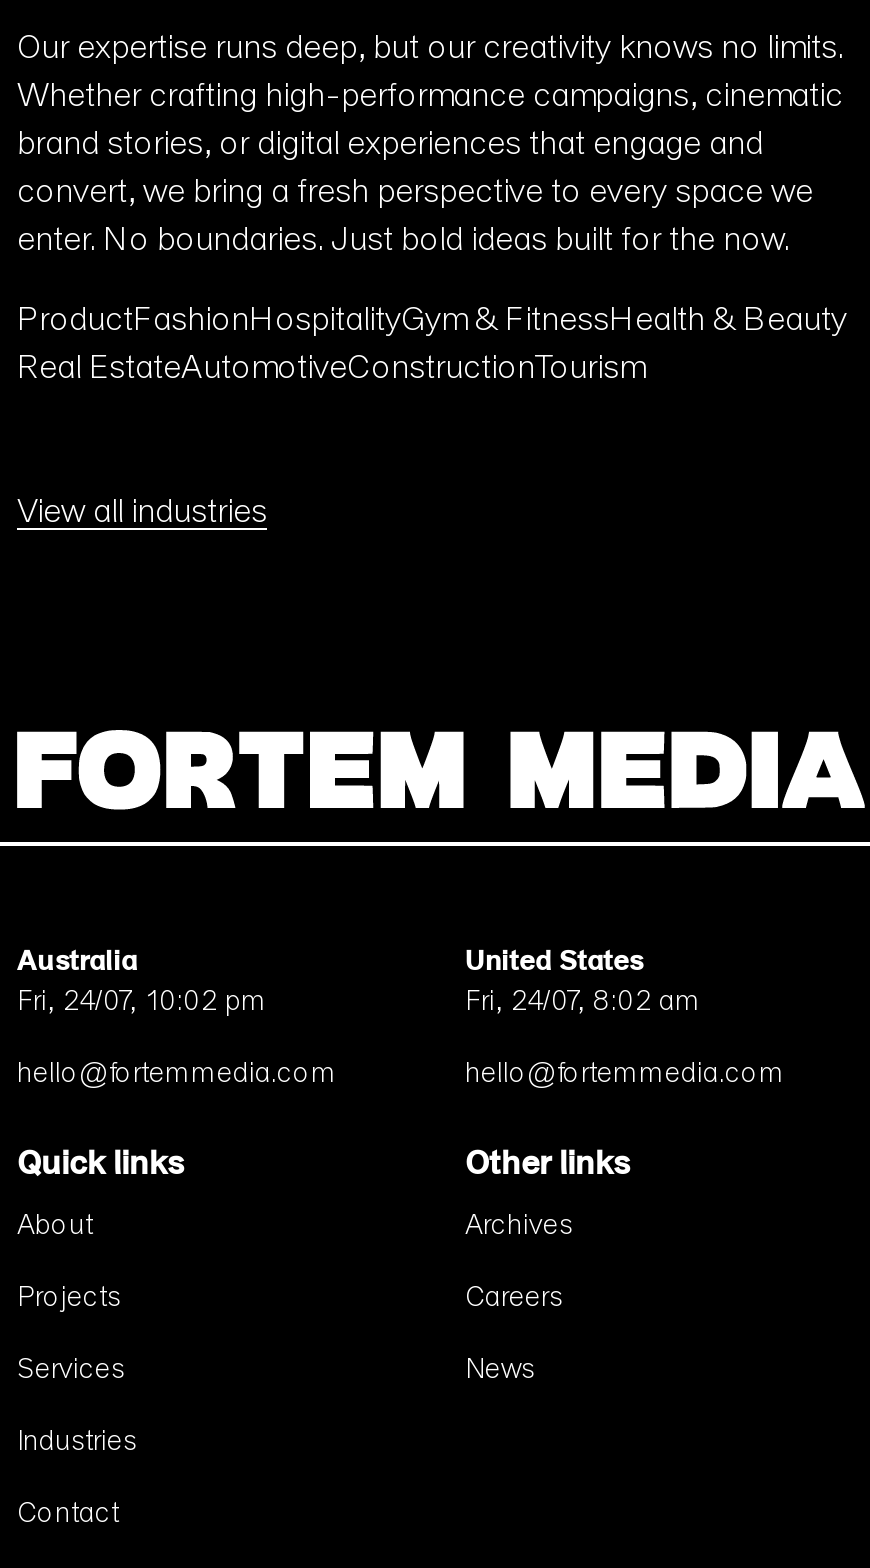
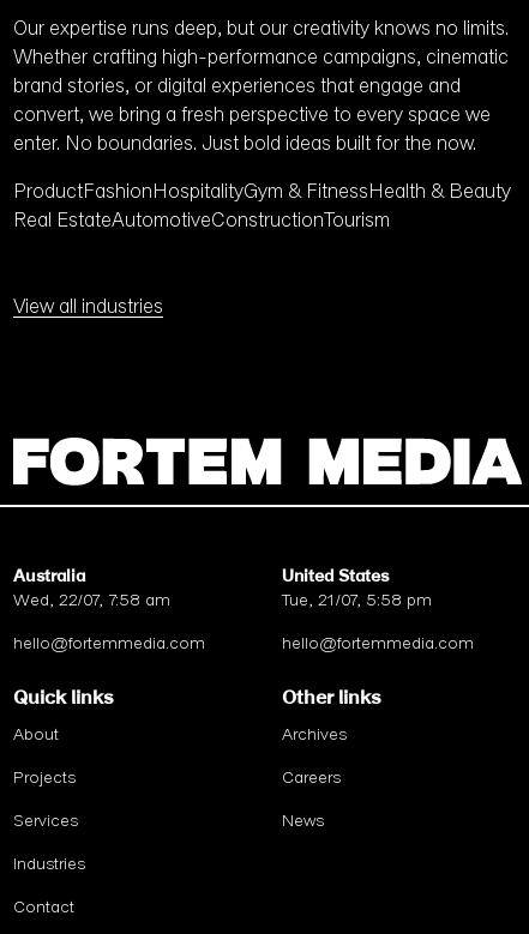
[17,991,267,1015] Fri, 24/07, 10:02 pm -> [13,594,170,608] Wed, 22/07, 7:58 am
[465,991,701,1015] Fri, 24/07, 8:02 am -> [282,594,432,608] Tue, 21/07, 5:58 pm

